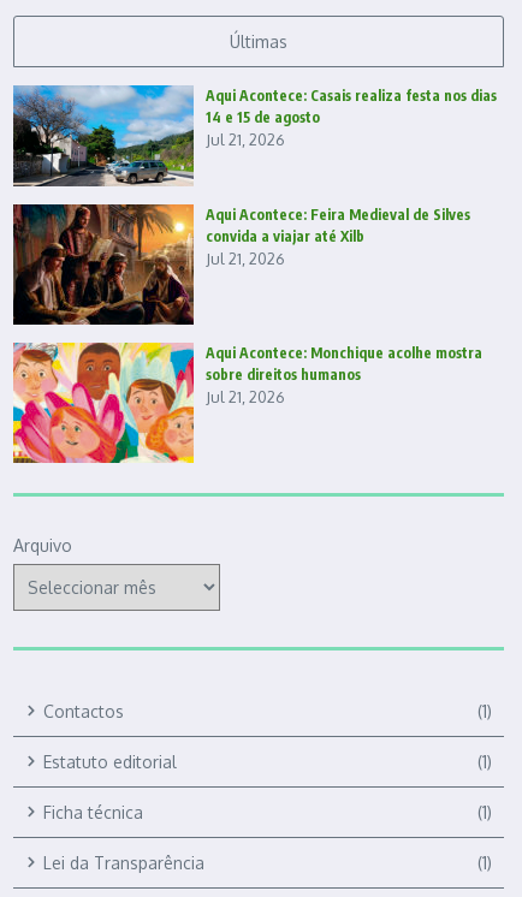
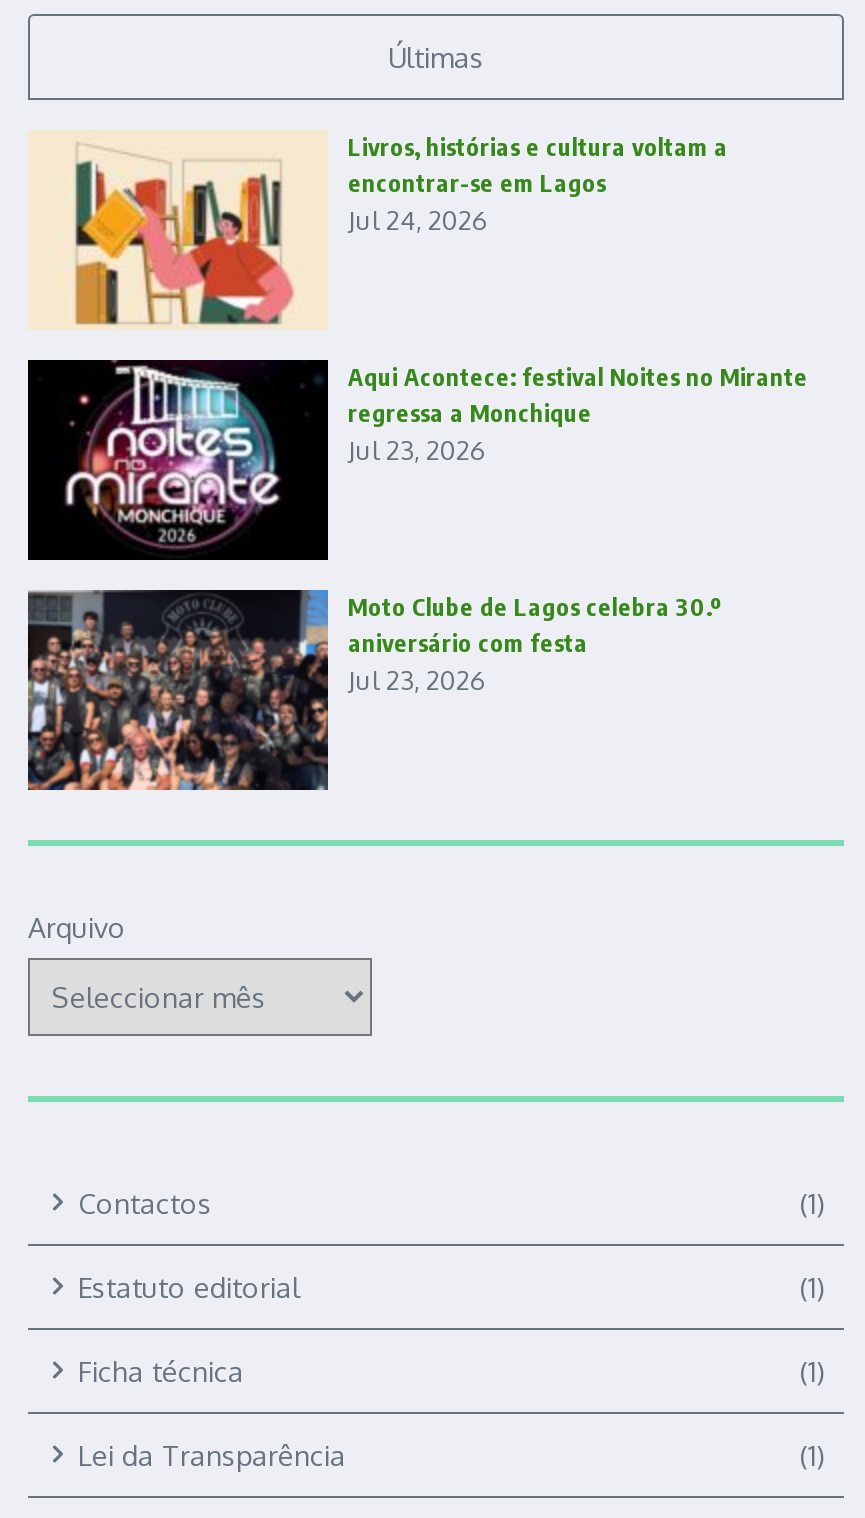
[12,84,497,188] [image] | Aqui Acontece: Casais realiza festa nos dias | 14 e 15 de agosto | Jul 21, 2026 -> [28,132,728,332] [image] | Livros, histórias e cultura voltam a | encontrar-se em Lagos | Jul 24, 2026
[12,203,470,326] [image] | Aqui Acontece: Feira Medieval de Silves | convida a viajar até Xilb | Jul 21, 2026 -> [28,358,808,562] [image] | Aqui Acontece: festival Noites no Mirante | regressa a Monchique | Jul 23, 2026
[12,341,482,464] [image] | Aqui Acontece: Monchique acolhe mostra | sobre direitos humanos | Jul 21, 2026 -> [26,588,722,792] [image] | Moto Clube de Lagos celebra 30.º | aniversário com festa | Jul 23, 2026

